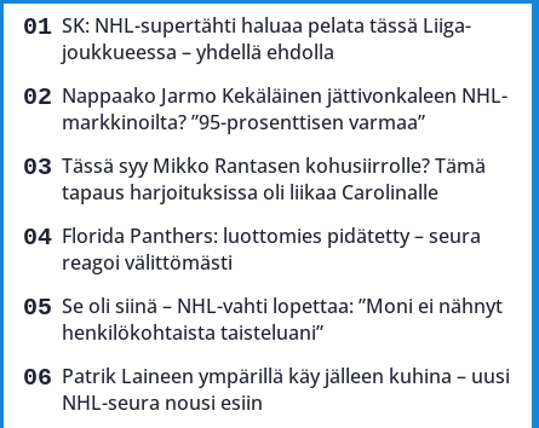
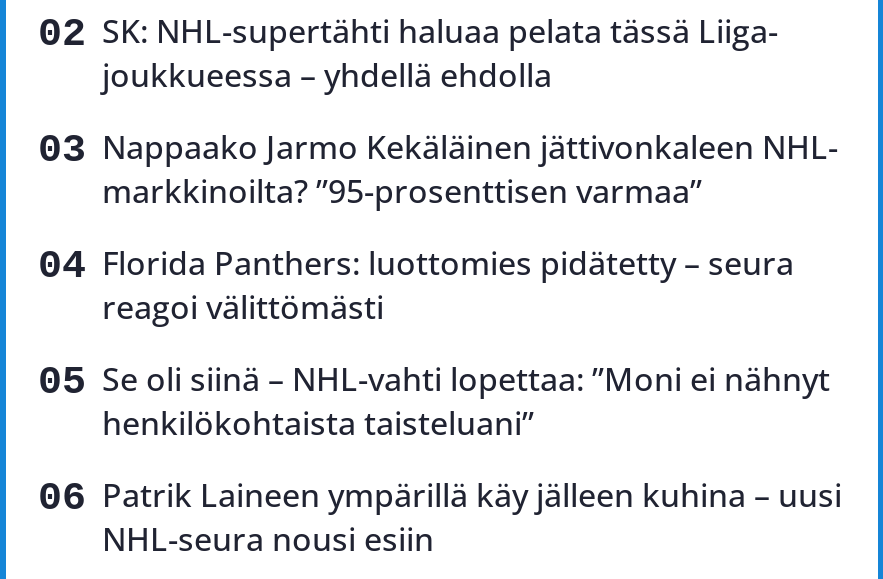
[62,152,486,205] Tässä syy Mikko Rantasen kohusiirrolle? Tämä | tapaus harjoituksissa oli liikaa Carolinalle -> none

